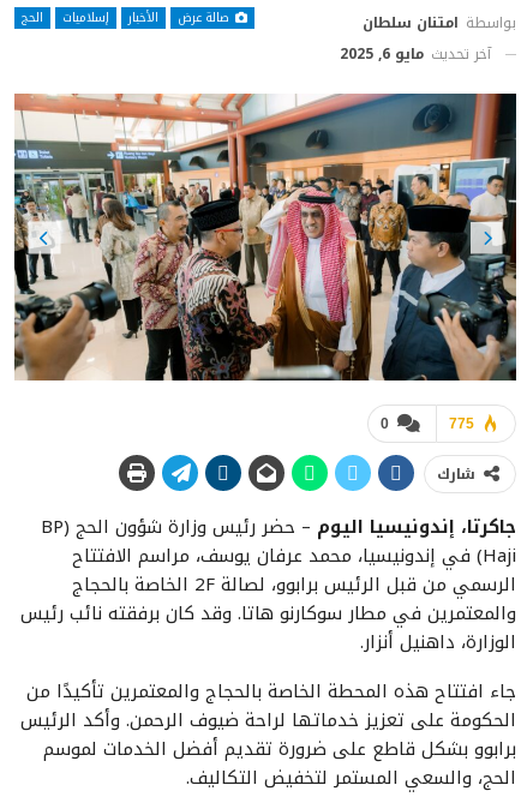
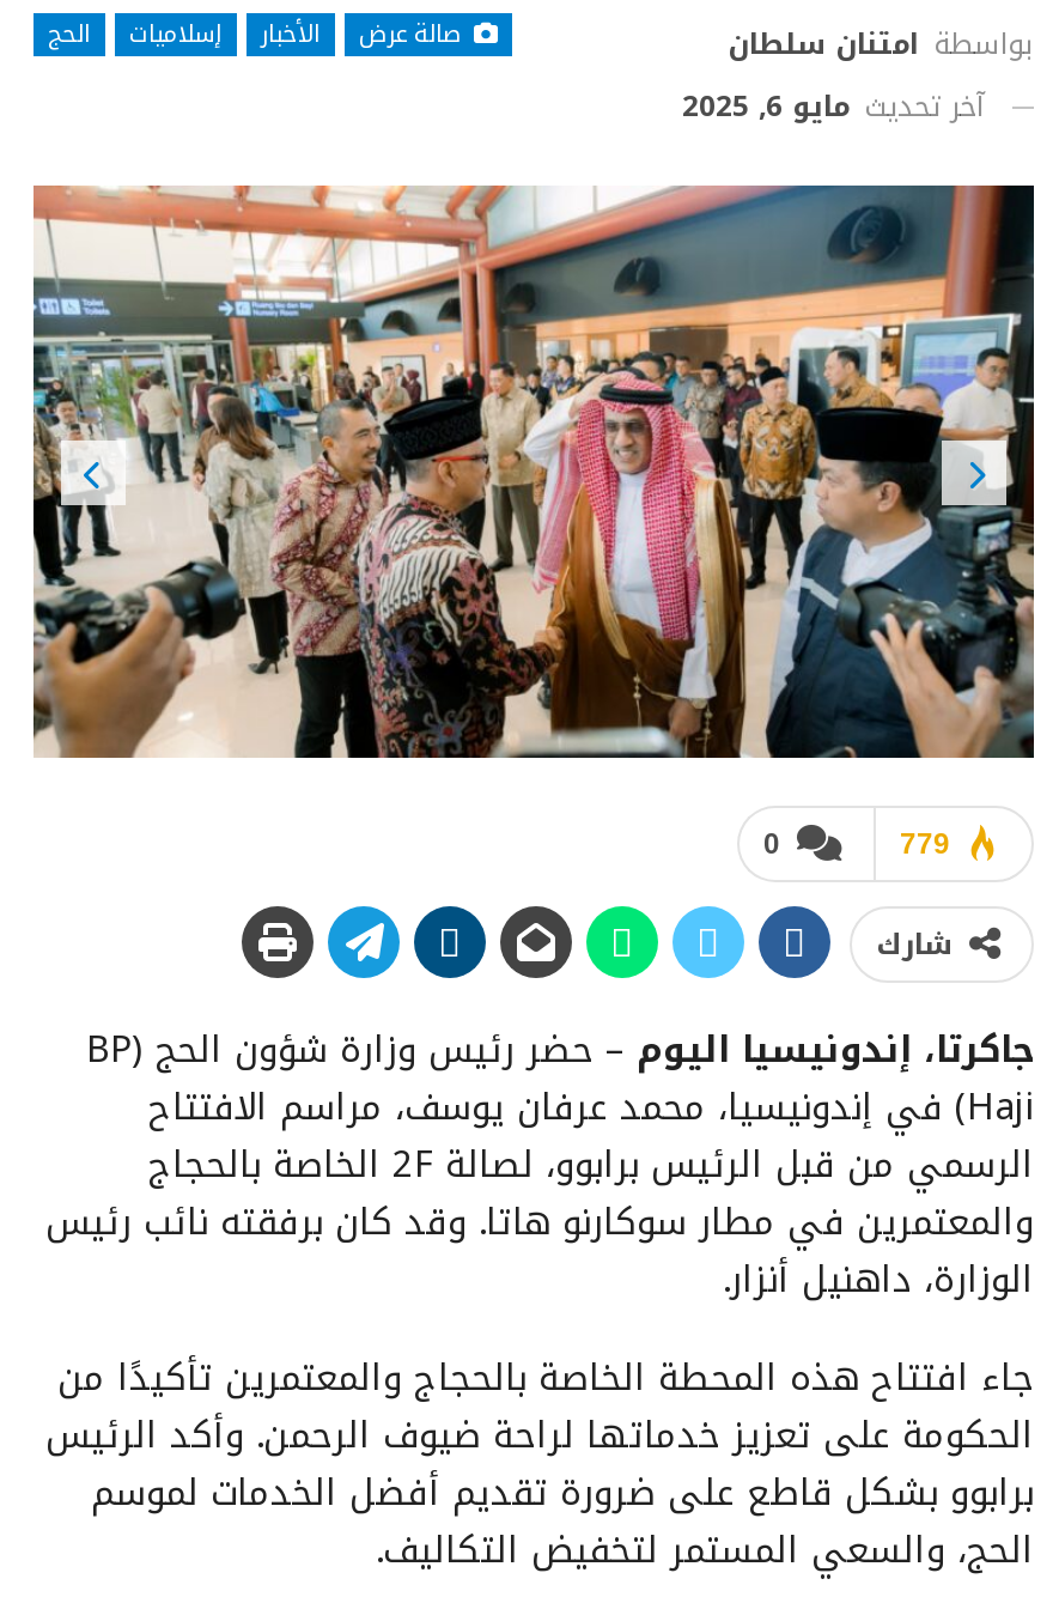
[449,416,474,433] 775 -> [900,828,950,862] 779

